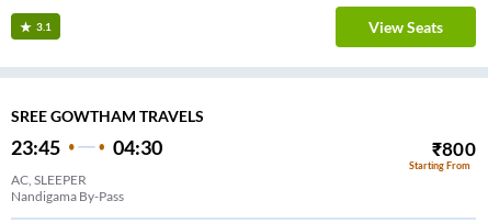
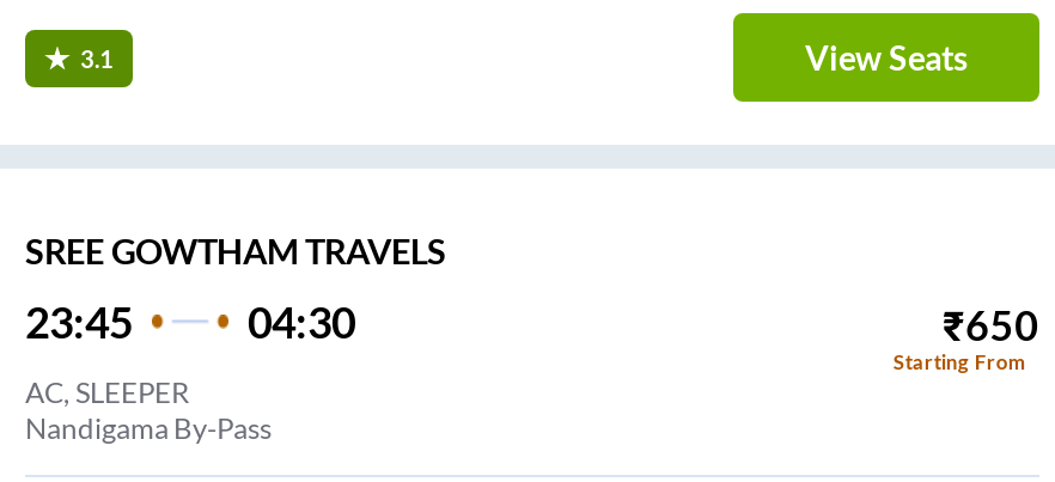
[432,138,476,161] ₹800 -> [943,300,1039,350] ₹650

